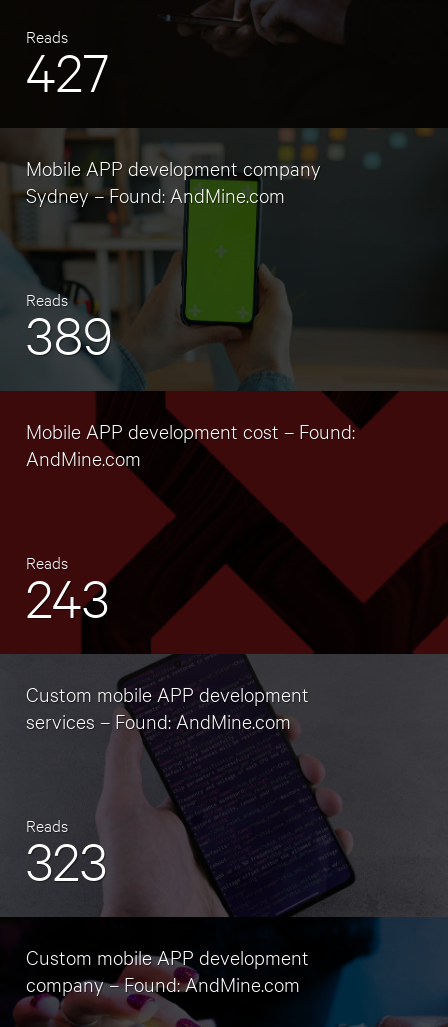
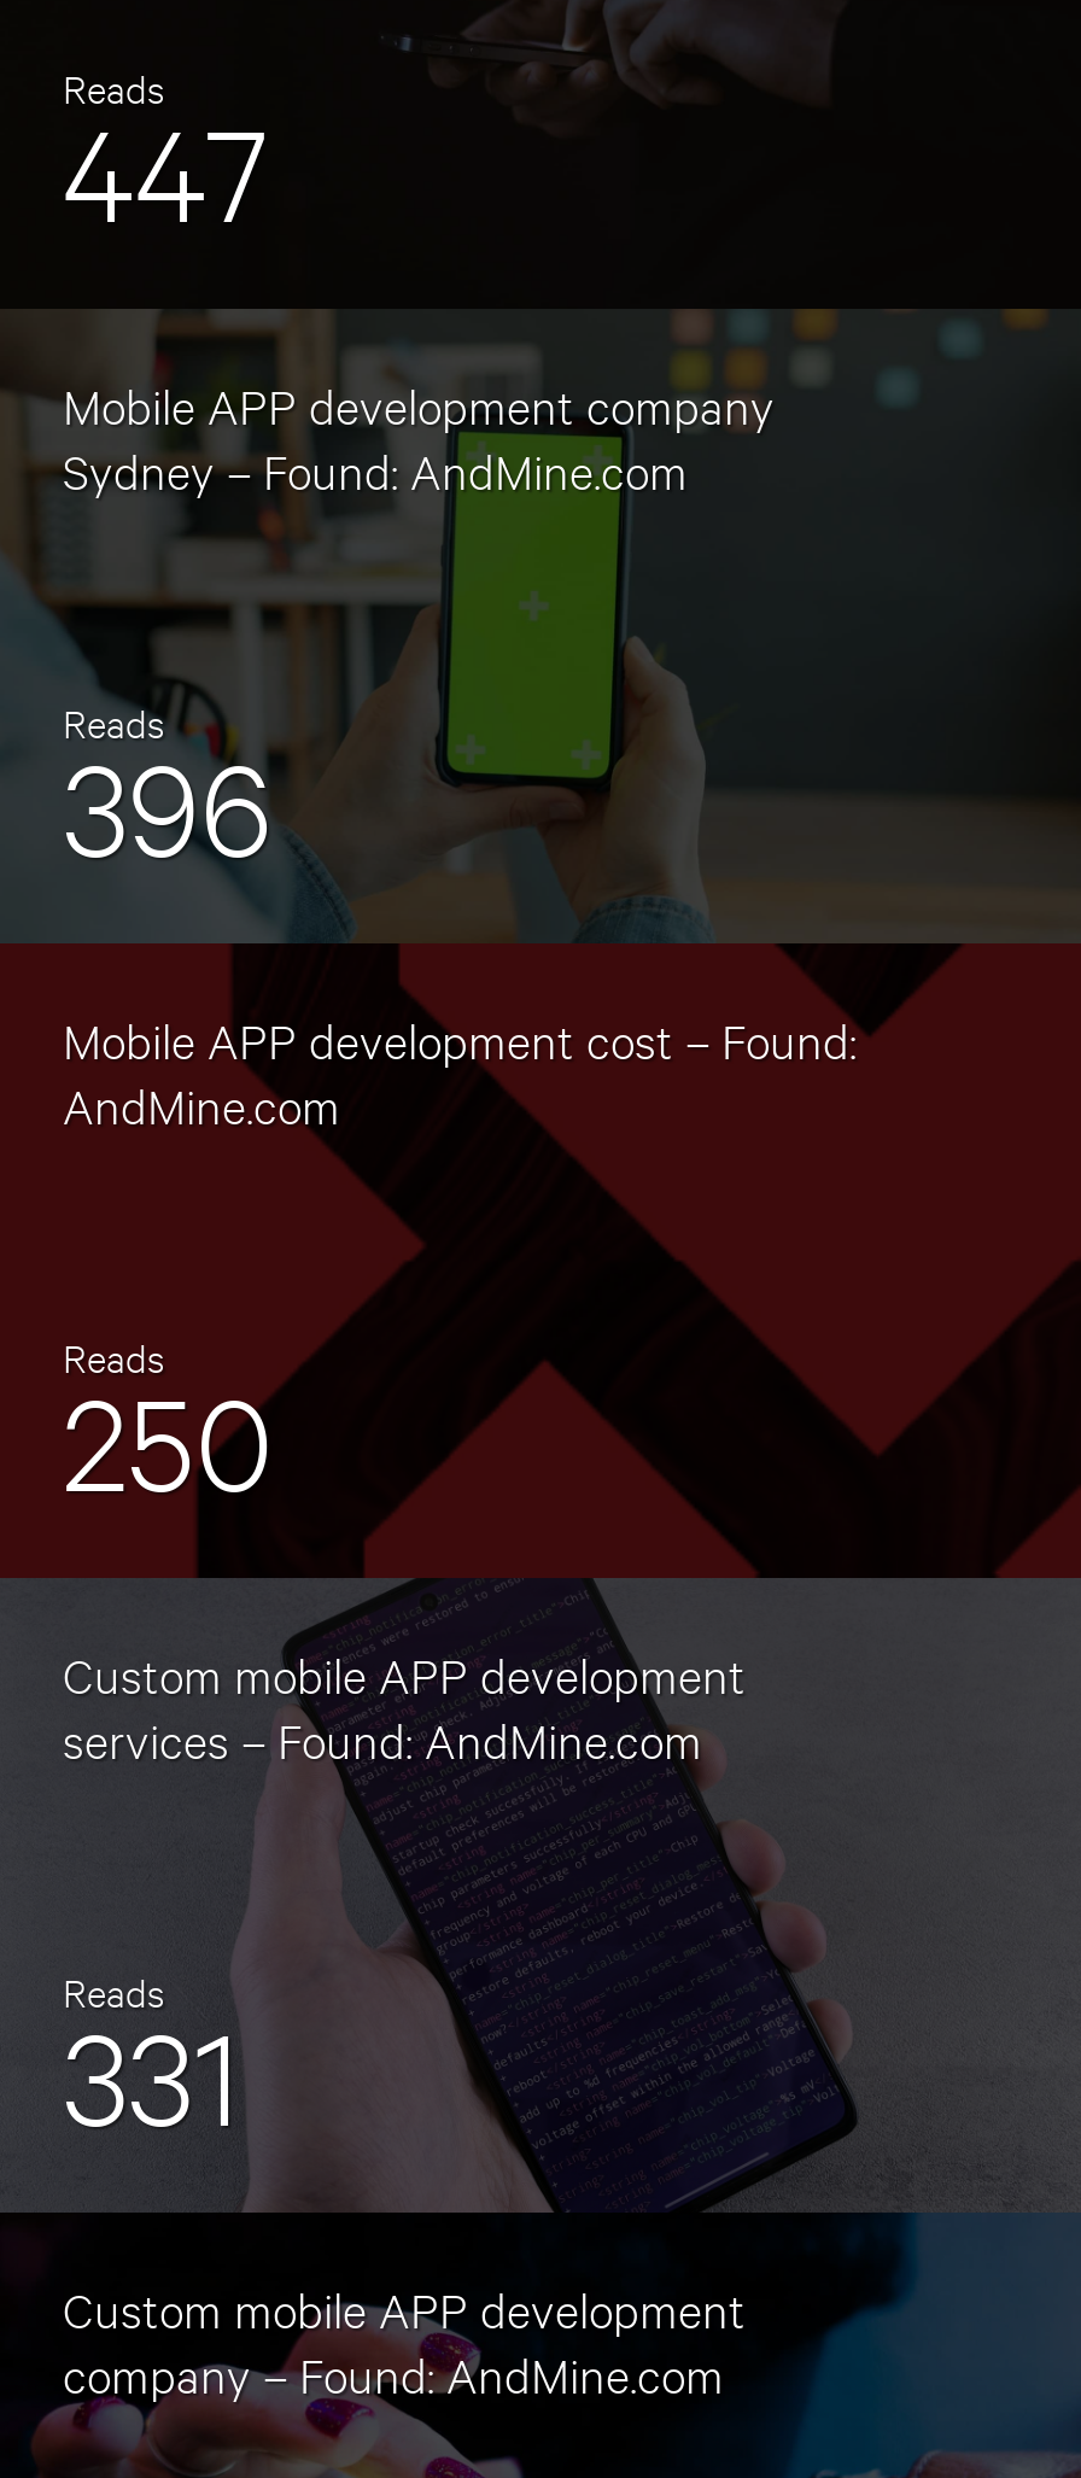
[26,37,109,103] 427 -> [63,89,268,248] 447
[26,300,113,366] 389 -> [63,723,273,883] 396
[26,563,109,629] 243 -> [63,1358,273,1517] 250
[26,826,107,892] 323 -> [63,1993,241,2152] 331

